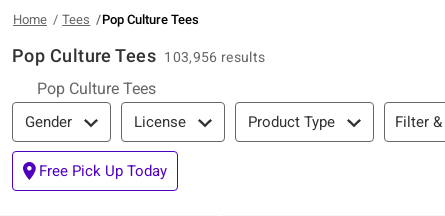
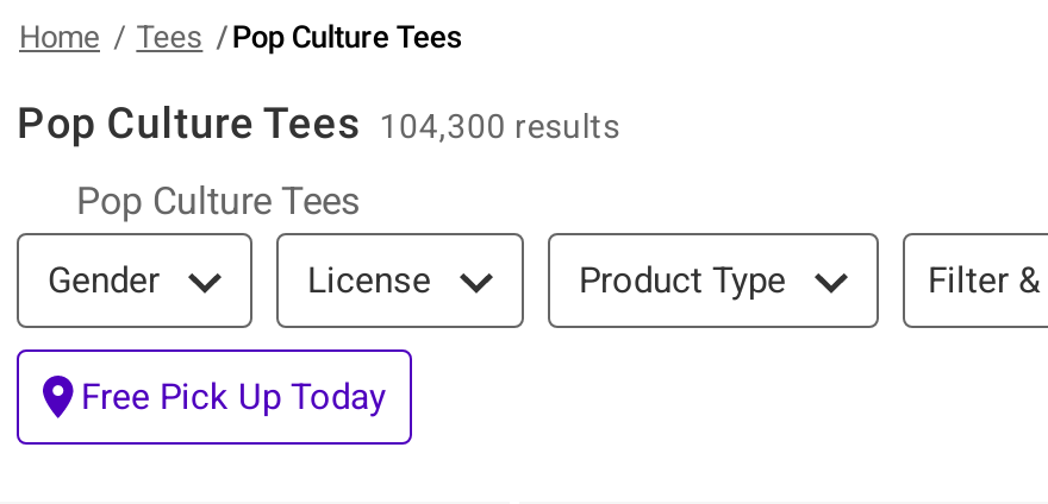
[12,45,265,66] Pop Culture Tees 103,956 results -> [17,97,620,147] Pop Culture Tees 104,300 results

